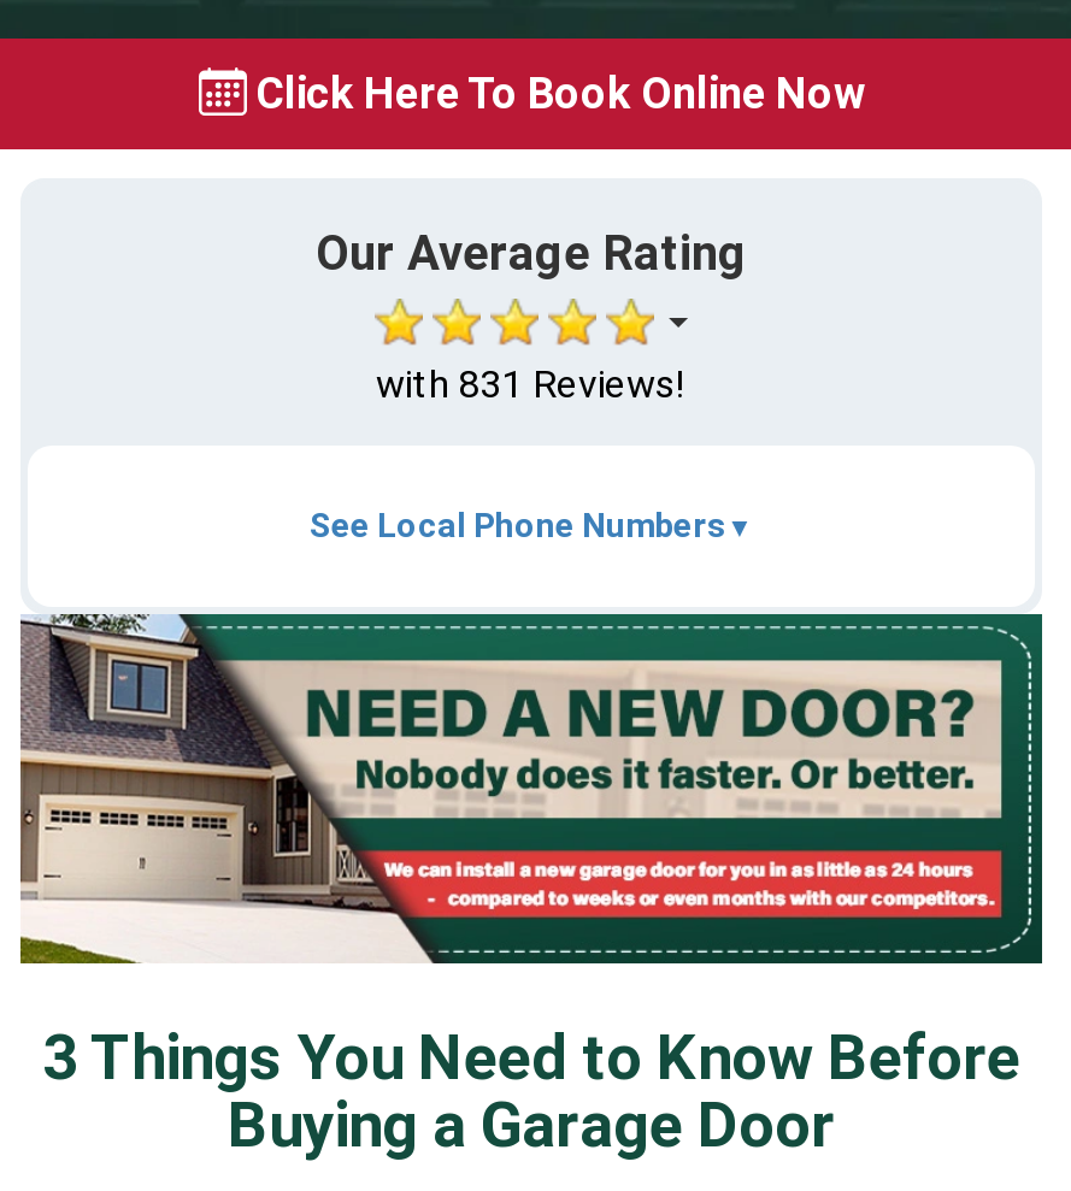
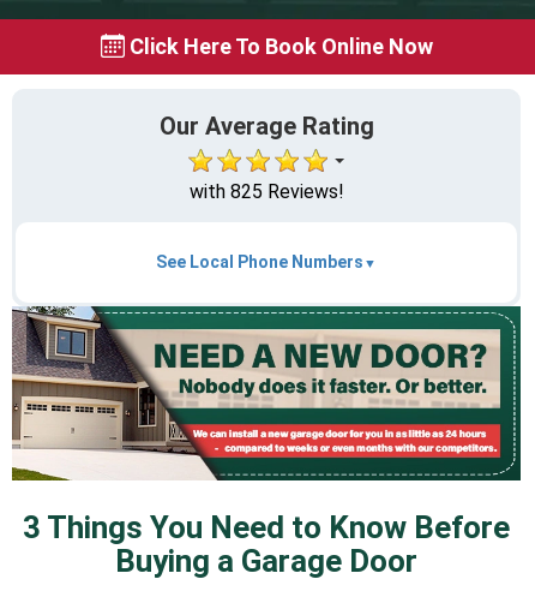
[376,362,687,408] with 831 Reviews! -> [189,181,344,204] with 825 Reviews!

